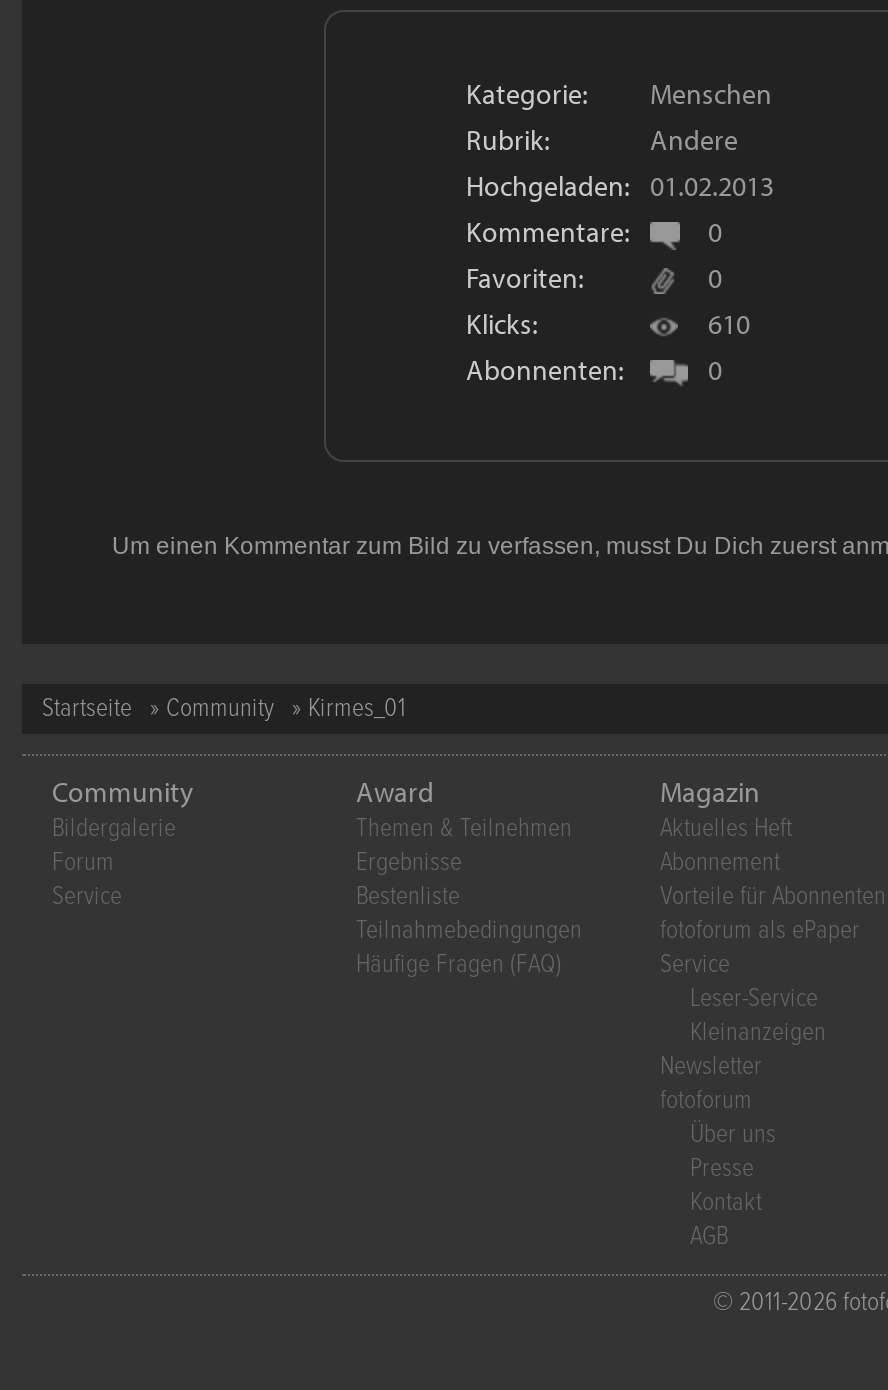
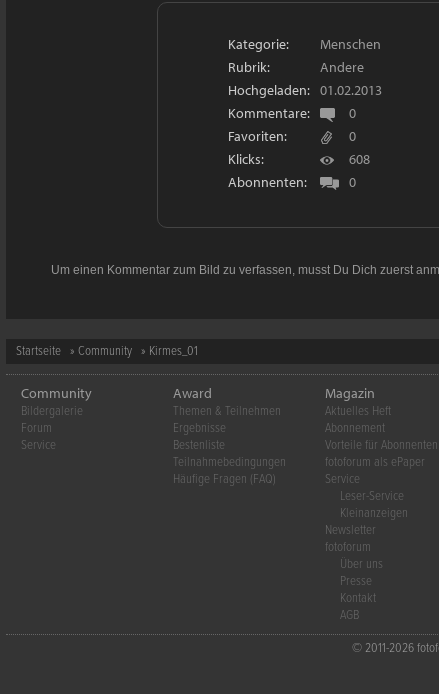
[708,306,750,342] 610 -> [349,150,370,168] 608

